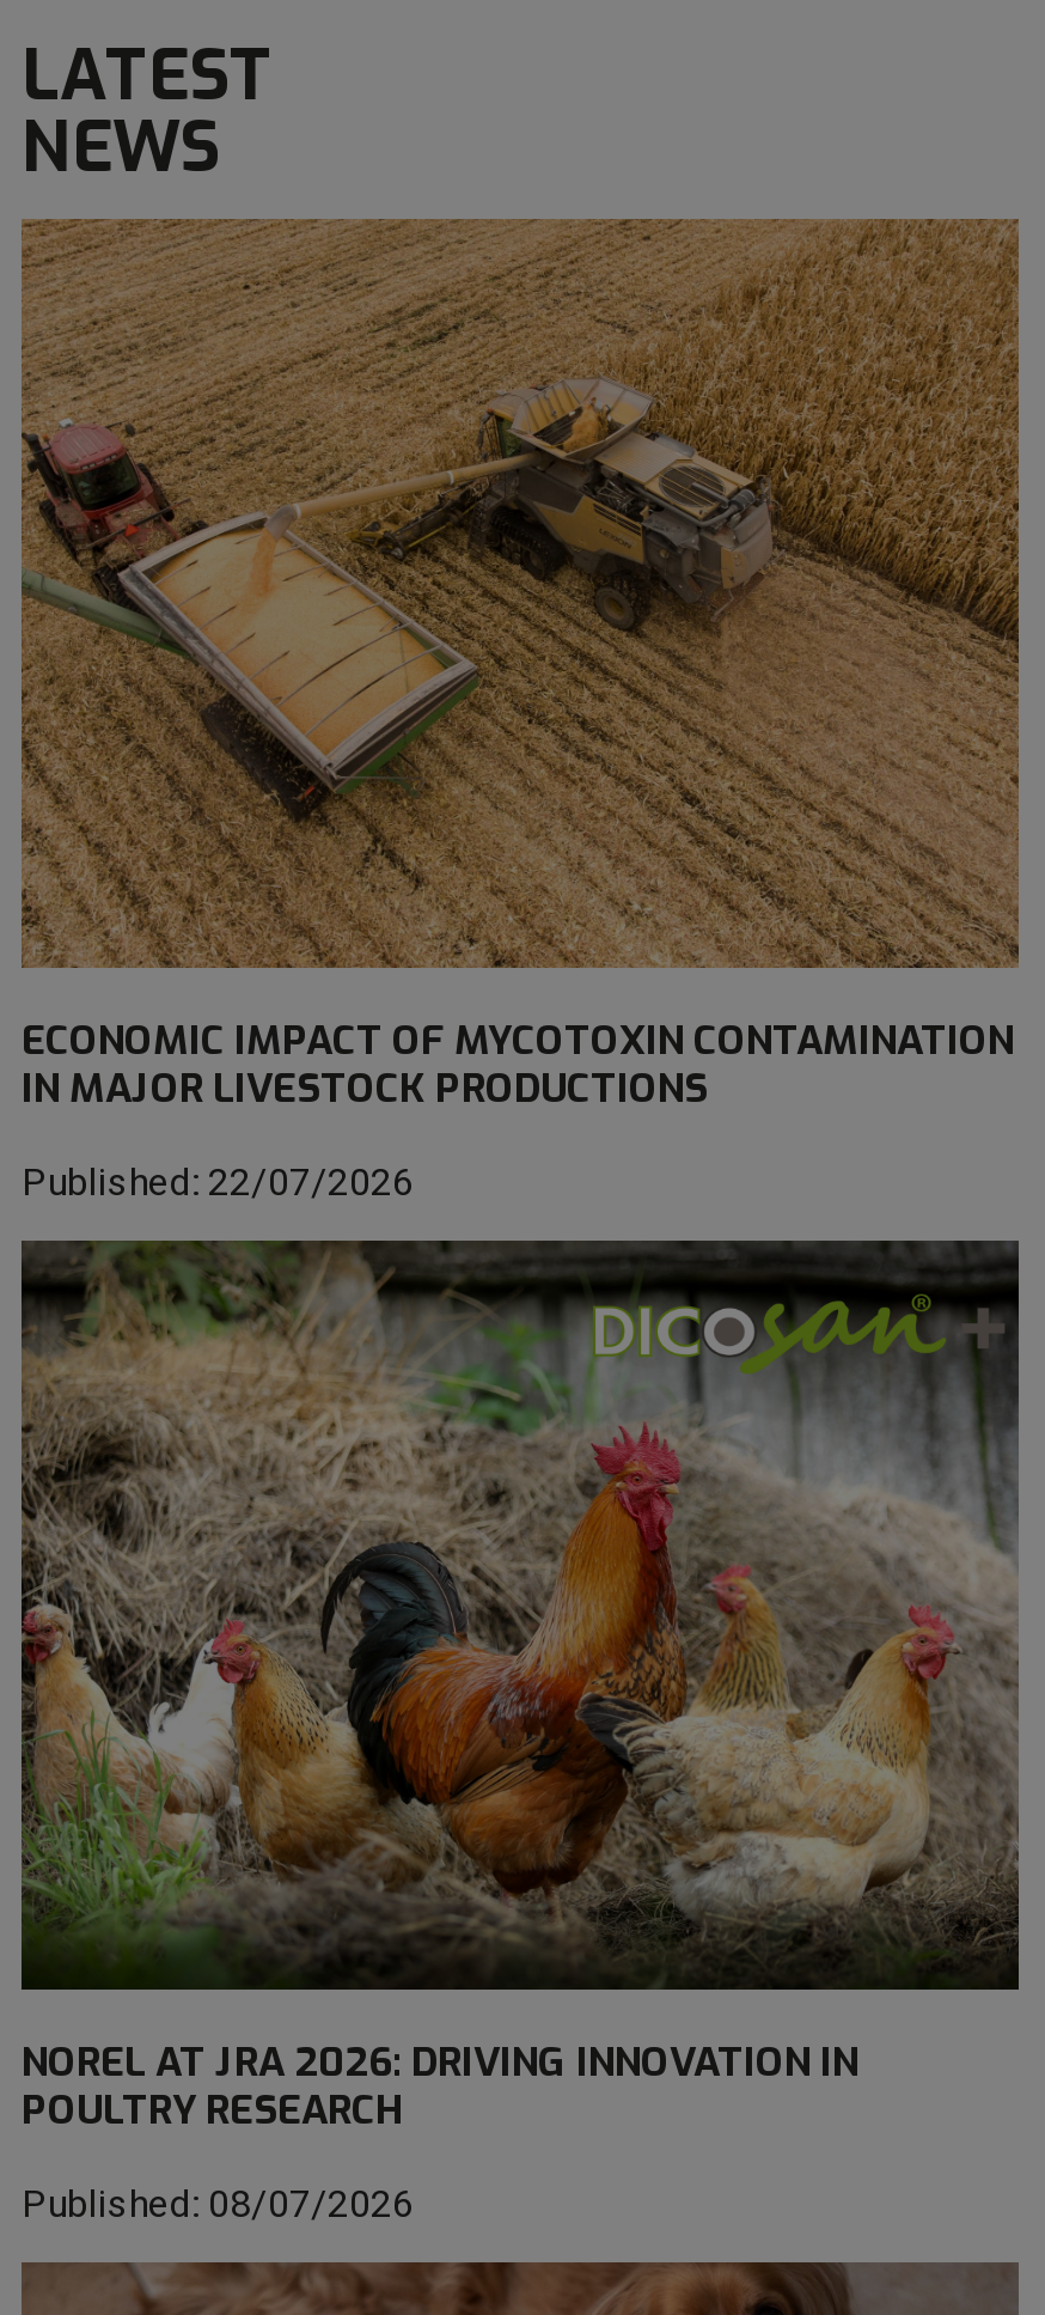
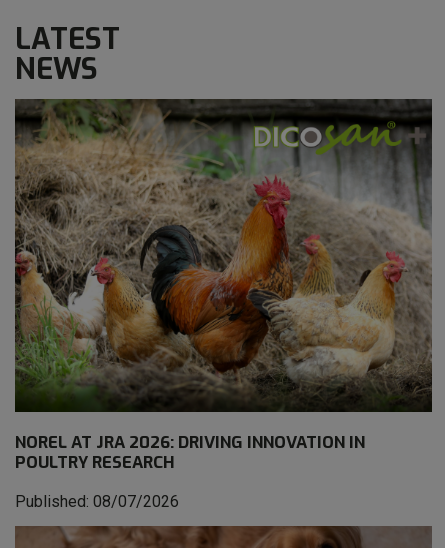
[19,217,1021,1204] [image] | ECONOMIC IMPACT OF MYCOTOXIN CONTAMINATION | IN MAJOR LIVESTOCK PRODUCTIONS | Published: 22/07/2026 -> none

